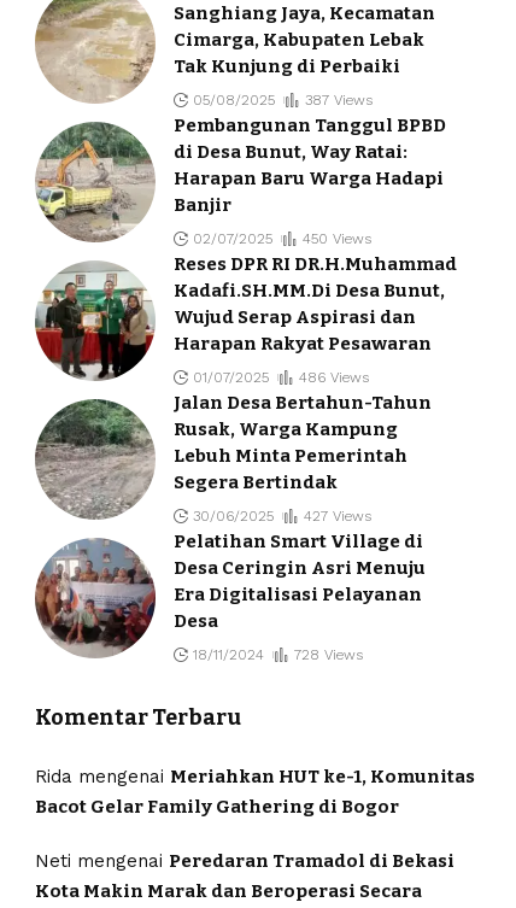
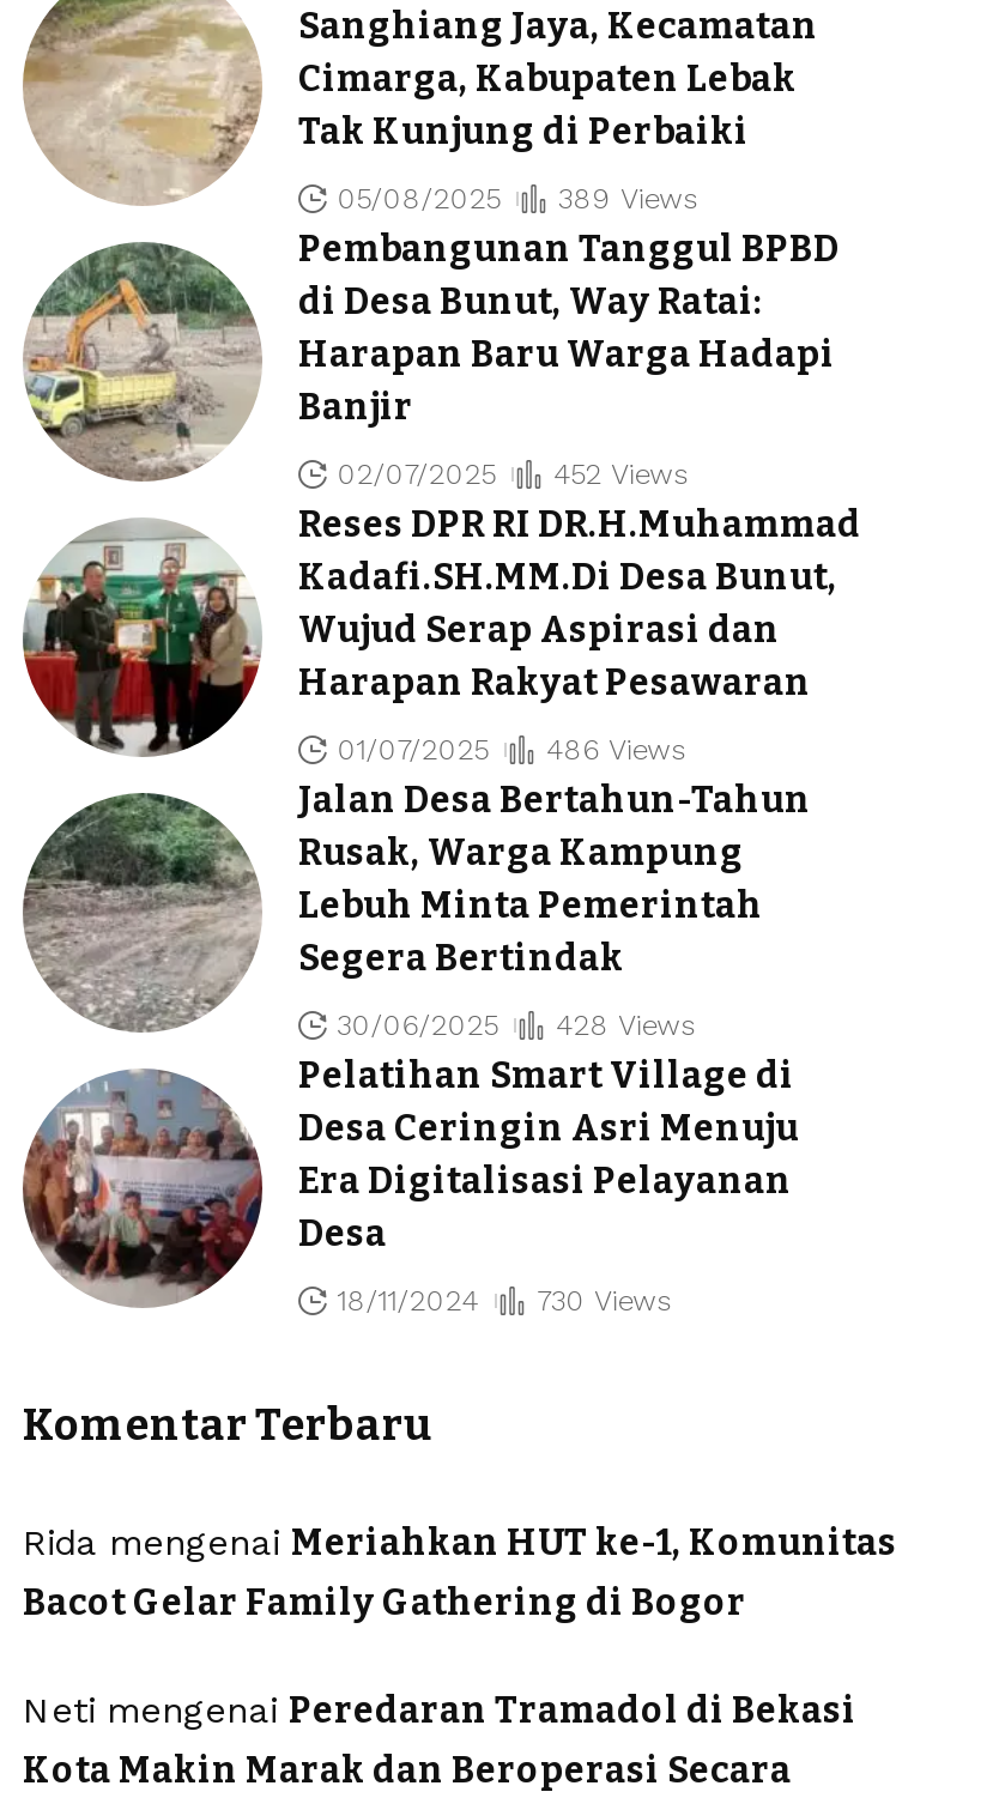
[193,92,372,109] 05/08/2025 387 Views -> [337,183,697,217] 05/08/2025 389 Views
[193,231,371,248] 02/07/2025 450 Views -> [337,459,688,492] 02/07/2025 452 Views
[193,508,371,525] 30/06/2025 427 Views -> [337,1010,695,1043] 30/06/2025 428 Views
[193,647,362,664] 18/11/2024 728 Views -> [337,1285,671,1319] 18/11/2024 730 Views

